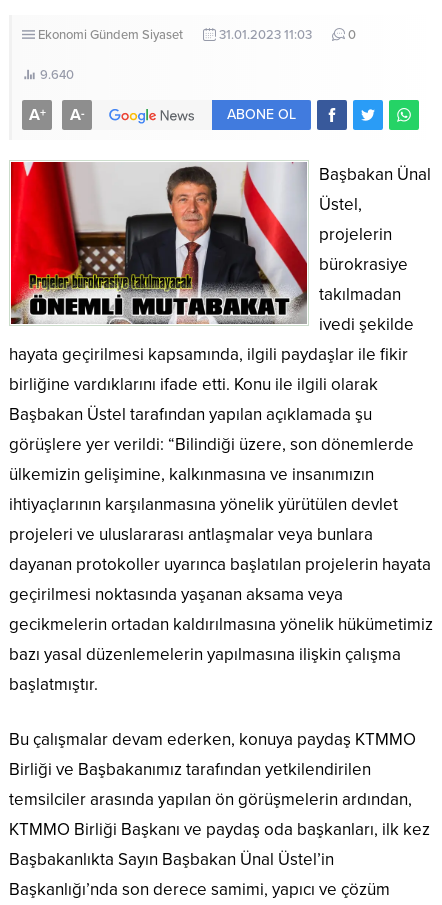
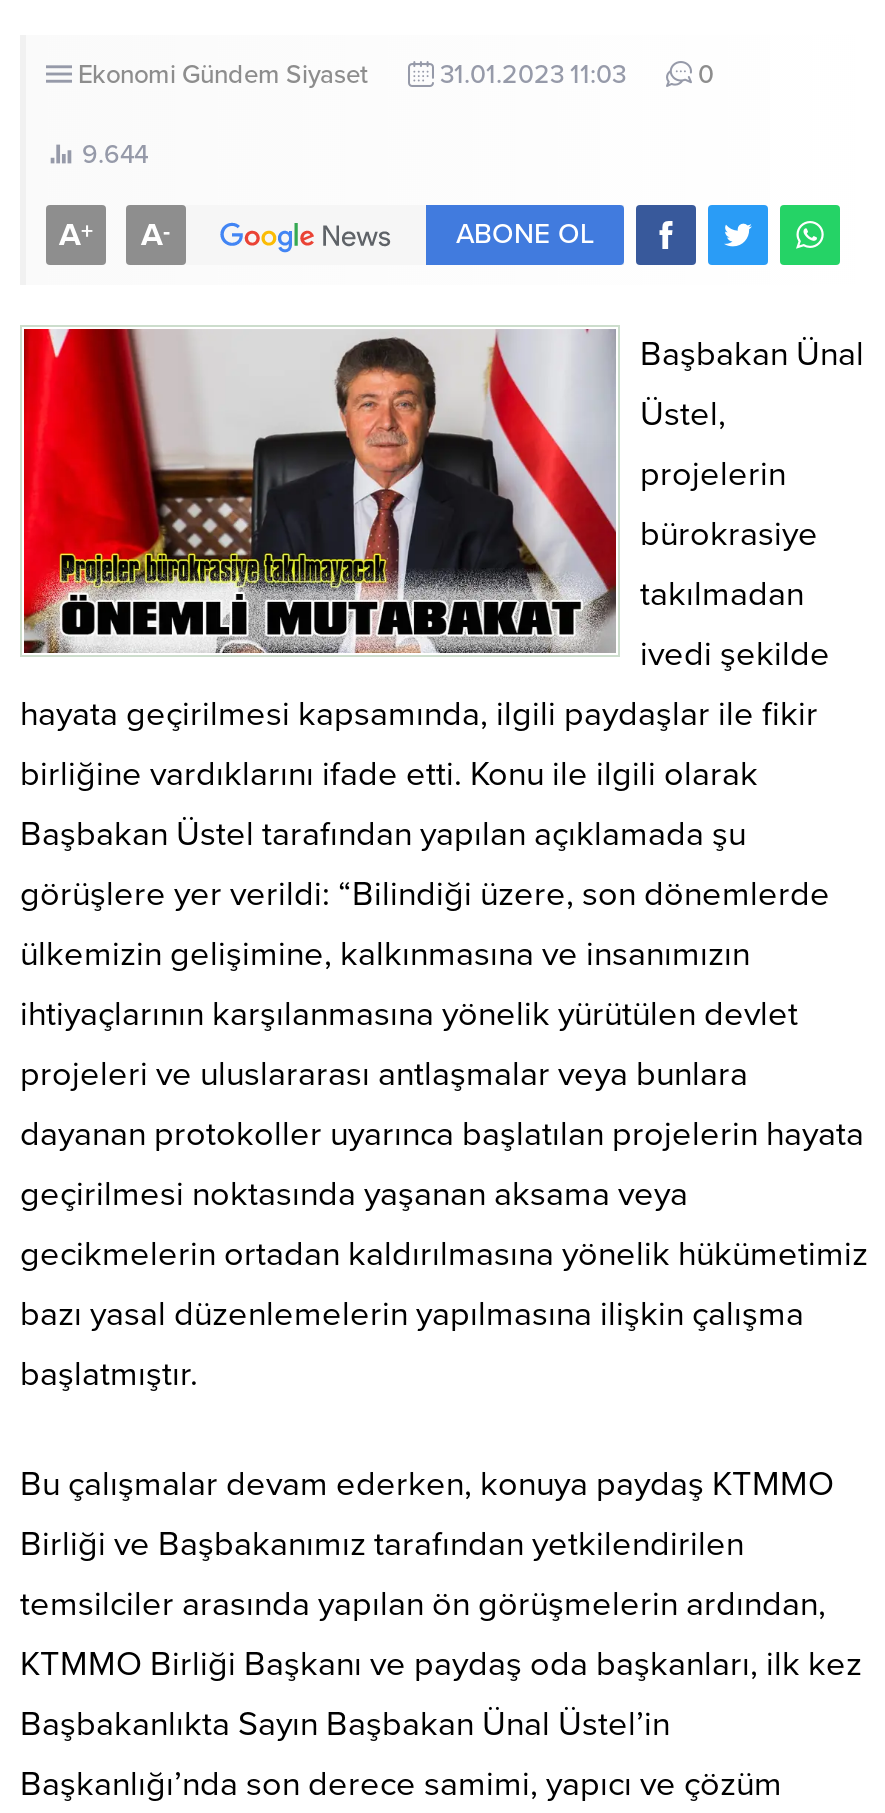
[40,67,74,83] 9.640 -> [82,139,148,171] 9.644

